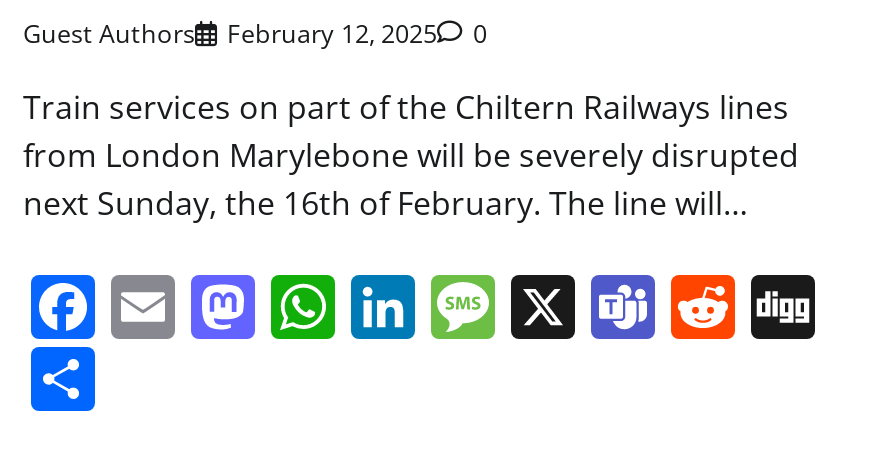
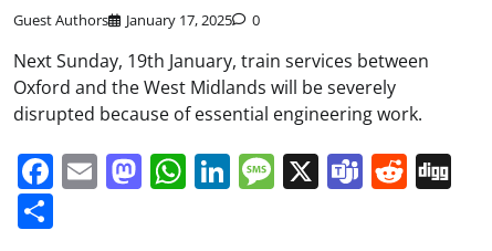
[23,15,487,51] Guest Authors February 12, 2025 0 -> [13,10,260,30] Guest Authors January 17, 2025 0
[23,85,799,225] Train services on part of the Chiltern Railways lines | from London Marylebone will be severely disrupted | next Sunday, the 16th of February. The line will… -> [13,49,429,126] Next Sunday, 19th January, train services between | Oxford and the West Midlands will be severely | disrupted because of essential engineering work.

